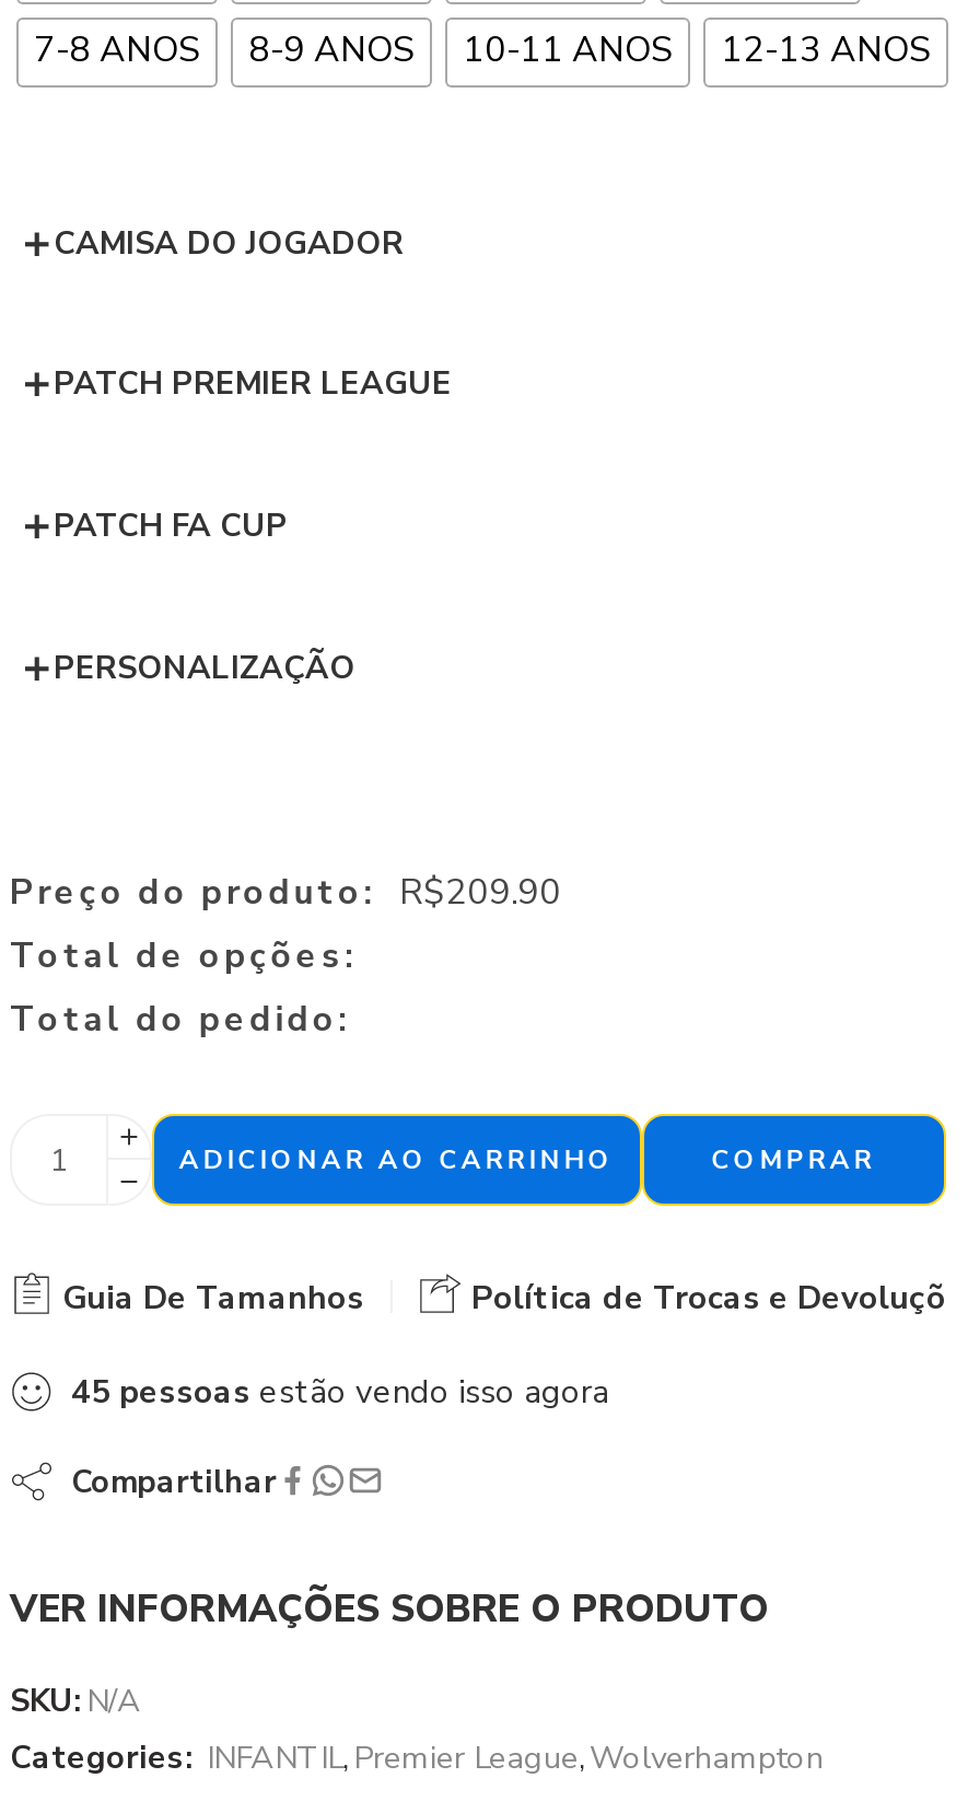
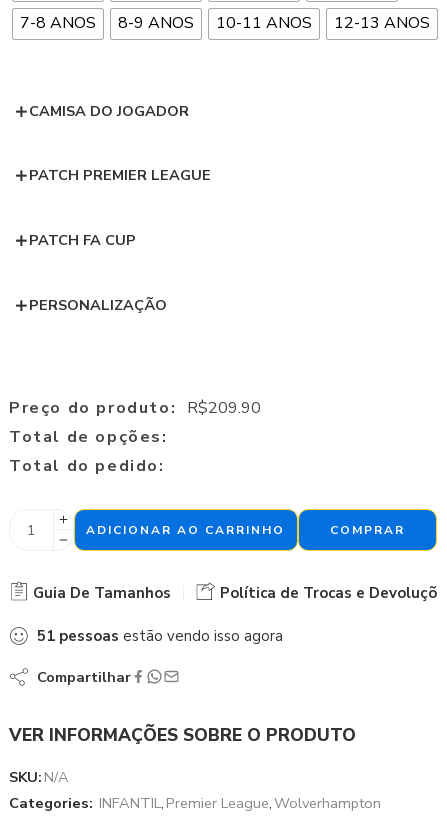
[71,1369,609,1413] 45 pessoas estão vendo isso agora -> [37,626,283,646] 51 pessoas estão vendo isso agora

